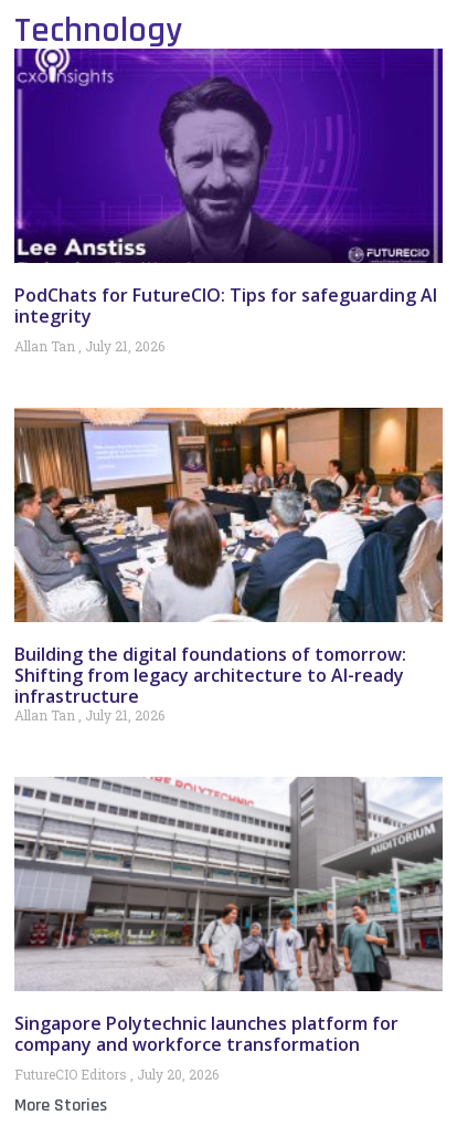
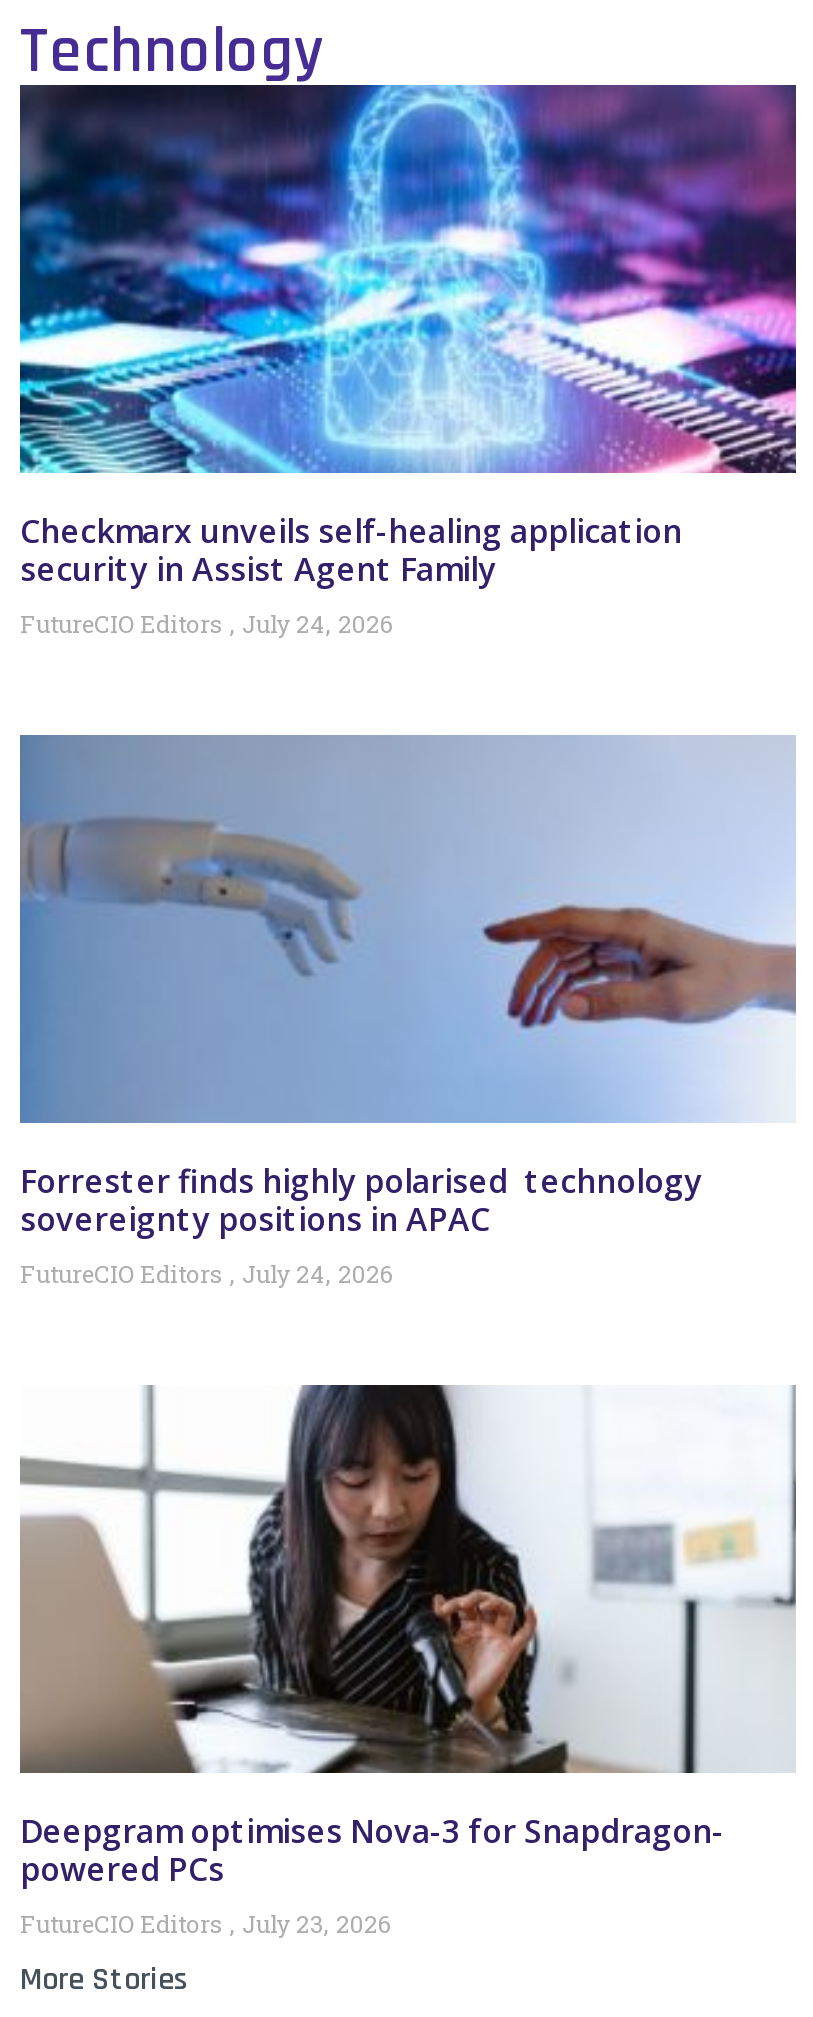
[13,48,444,355] [image] | PodChats for FutureCIO: Tips for safeguarding AI | integrity | Allan Tan July 21, 2026 -> [18,83,798,640] [image] | Checkmarx unveils self-healing application | security in Assist Agent Family | FutureCIO Editors July 24, 2026
[13,407,444,724] [image] | Building the digital foundations of tomorrow: | Shifting from legacy architecture to AI-ready | infrastructure | Allan Tan July 21, 2026 -> [18,733,796,1290] [image] | Forrester finds highly polarised technology | sovereignty positions in APAC | FutureCIO Editors July 24, 2026
[13,776,444,1083] [image] | Singapore Polytechnic launches platform for | company and workforce transformation | FutureCIO Editors July 20, 2026 -> [20,1383,796,1940] [image] | Deepgram optimises Nova-3 for Snapdragon- | powered PCs | FutureCIO Editors July 23, 2026

